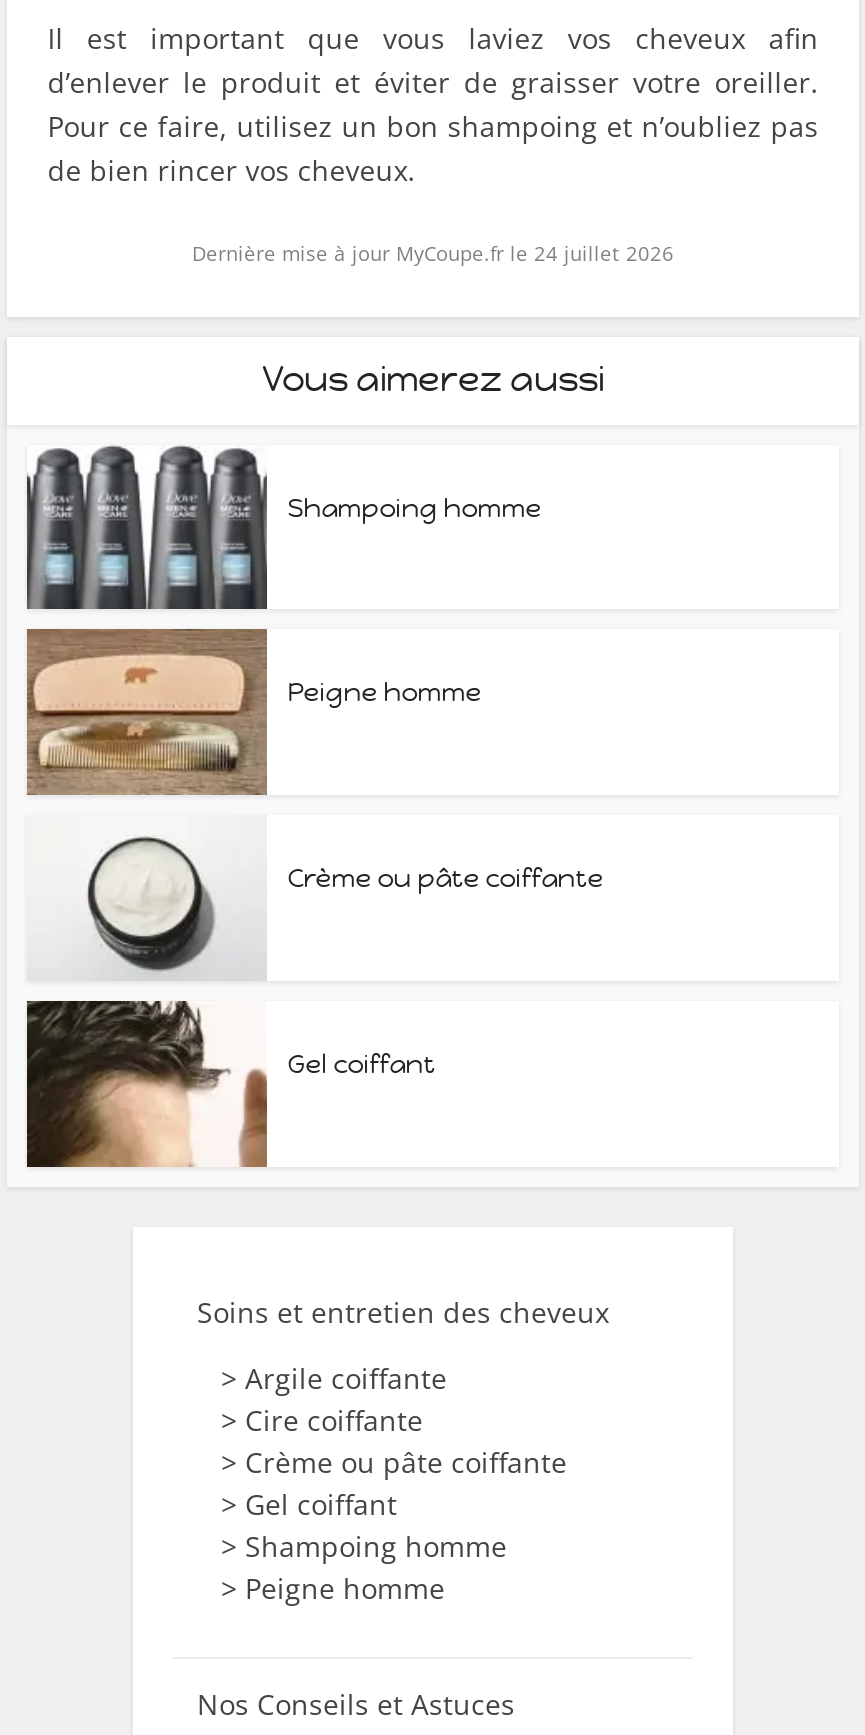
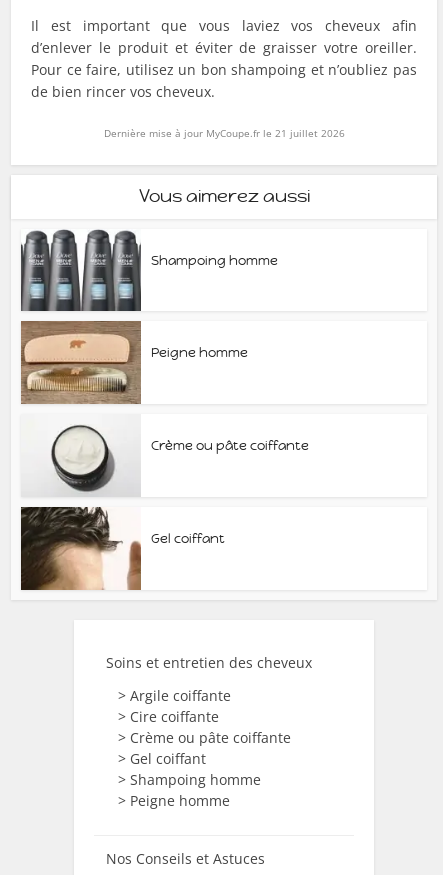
[192,240,674,266] Dernière mise à jour MyCoupe.fr le 24 juillet 2026 -> [103,126,344,139] Dernière mise à jour MyCoupe.fr le 21 juillet 2026

